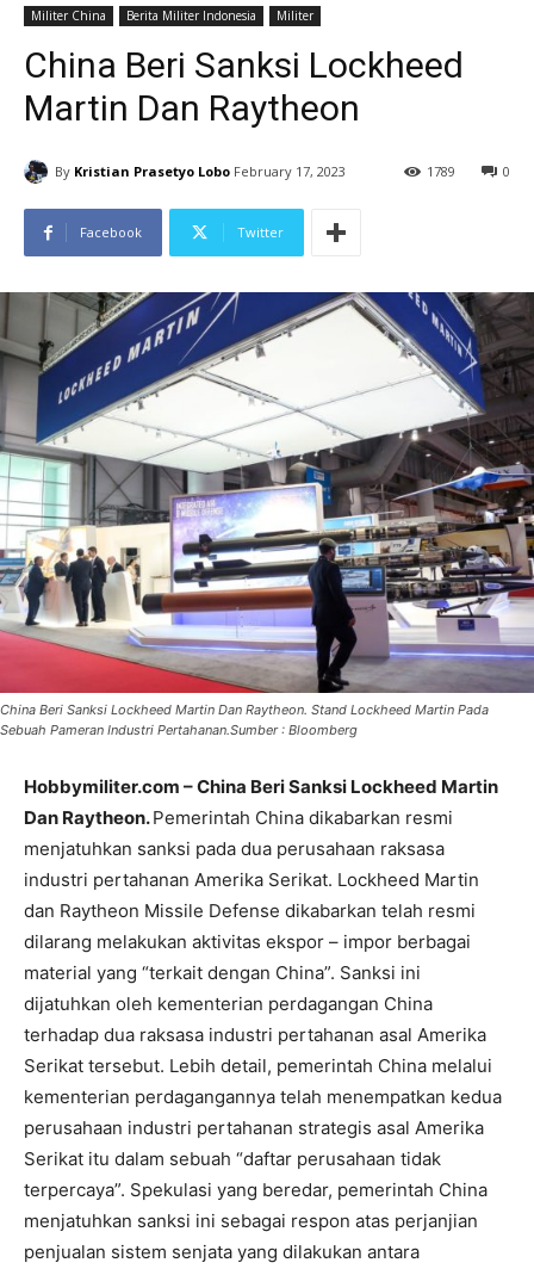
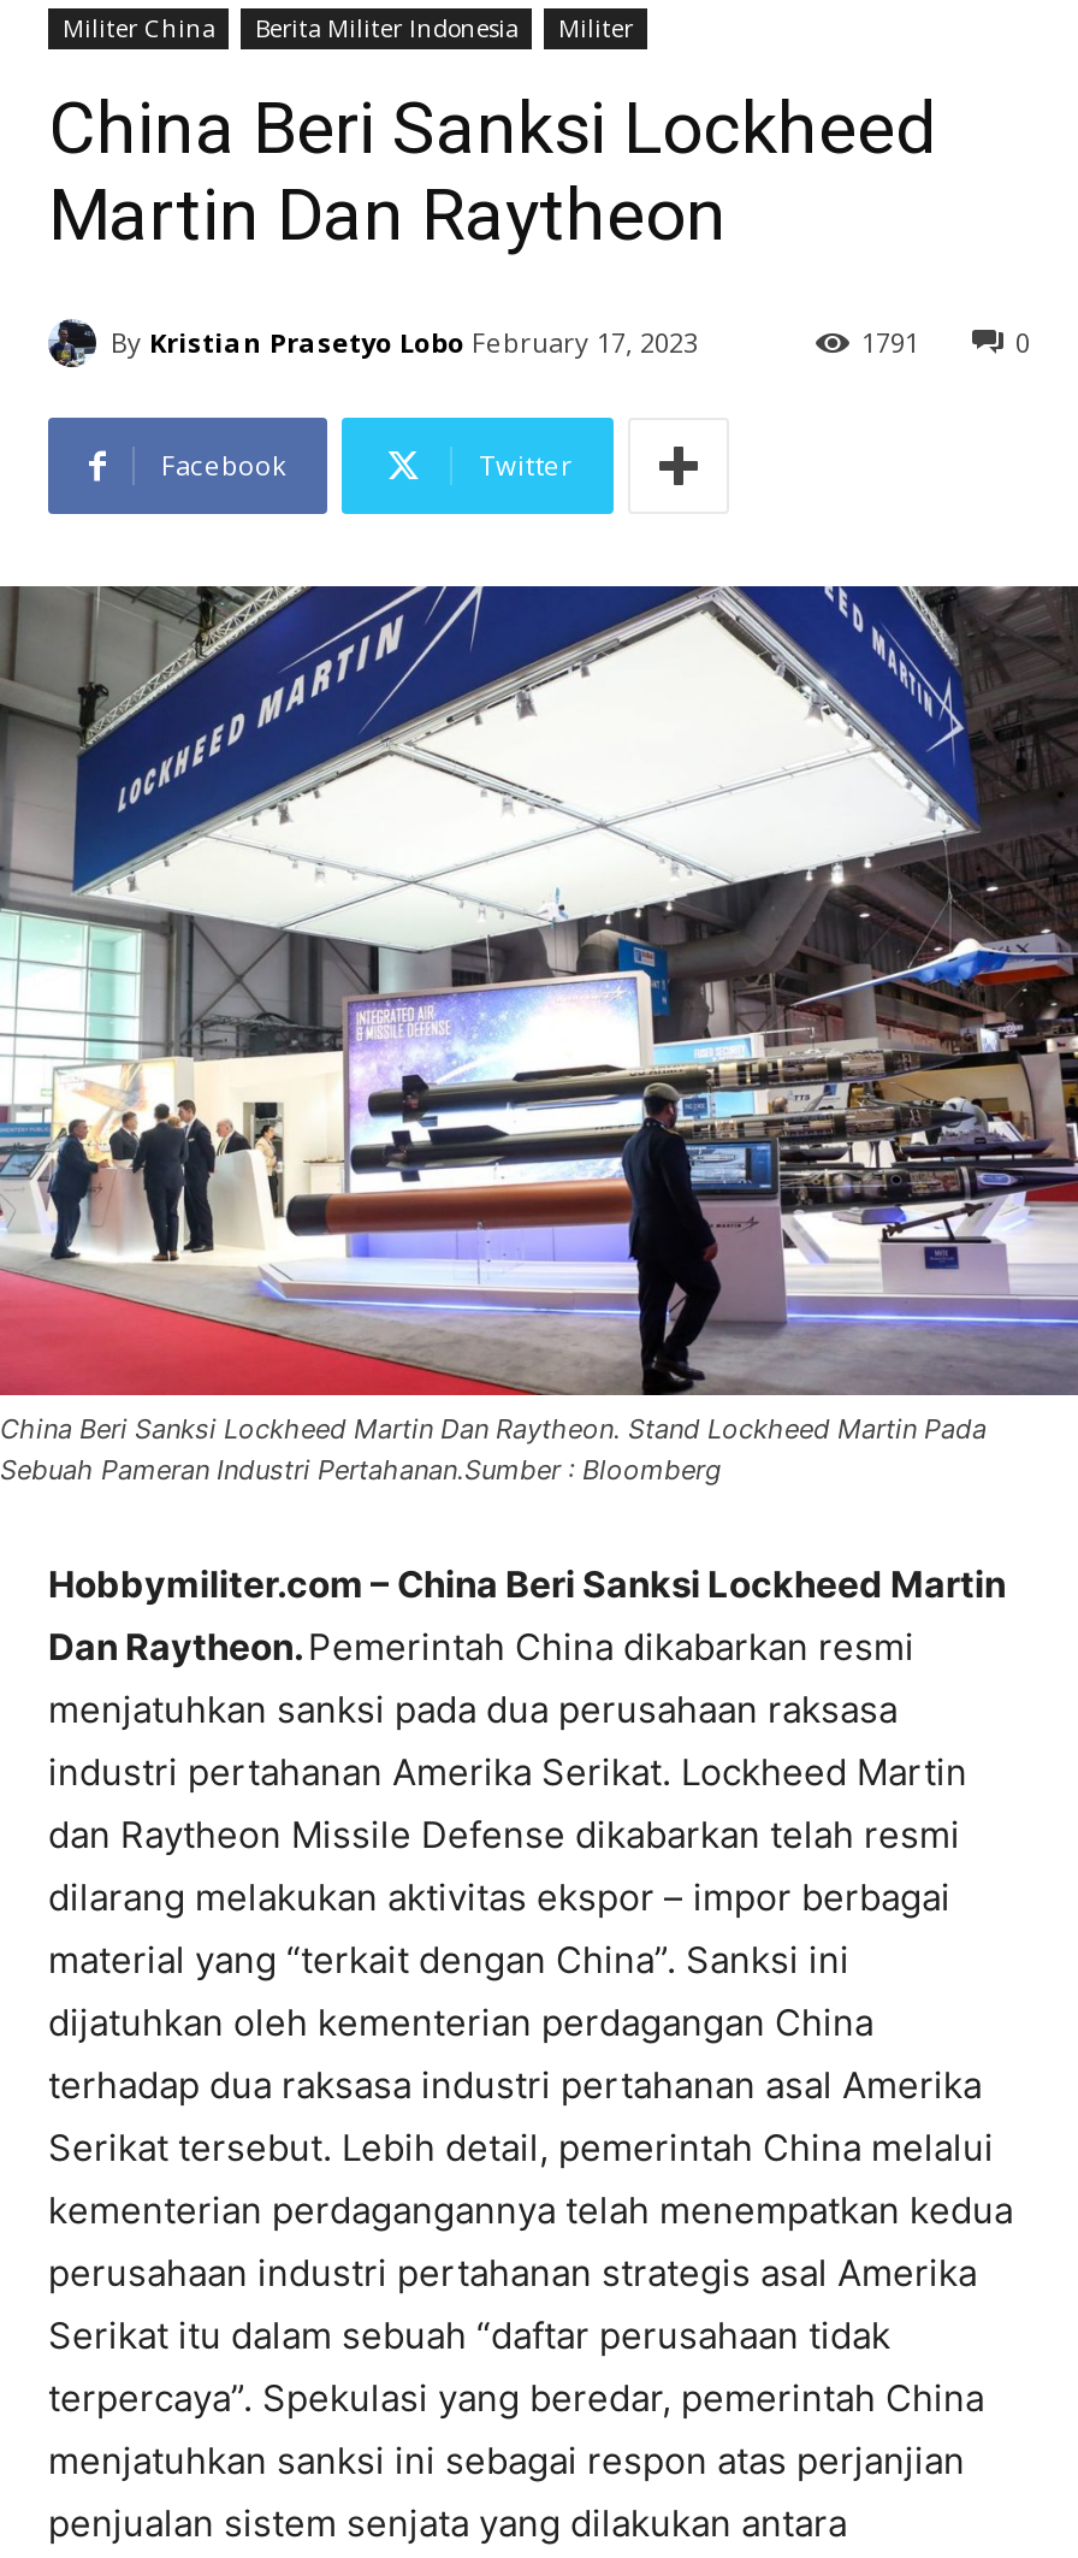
[427,162,455,180] 1789 -> [861,324,919,360] 1791

